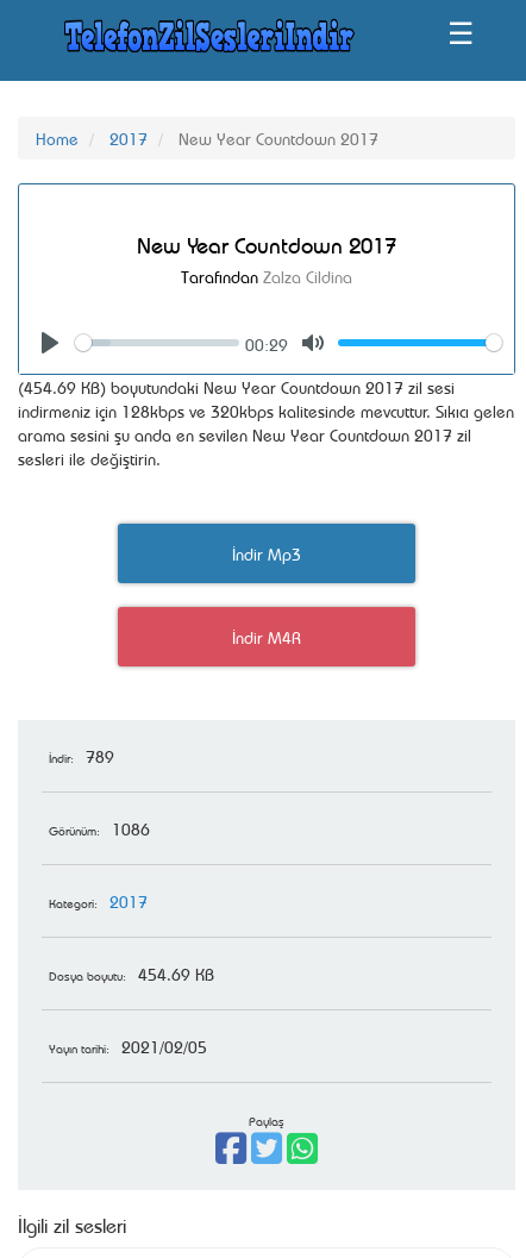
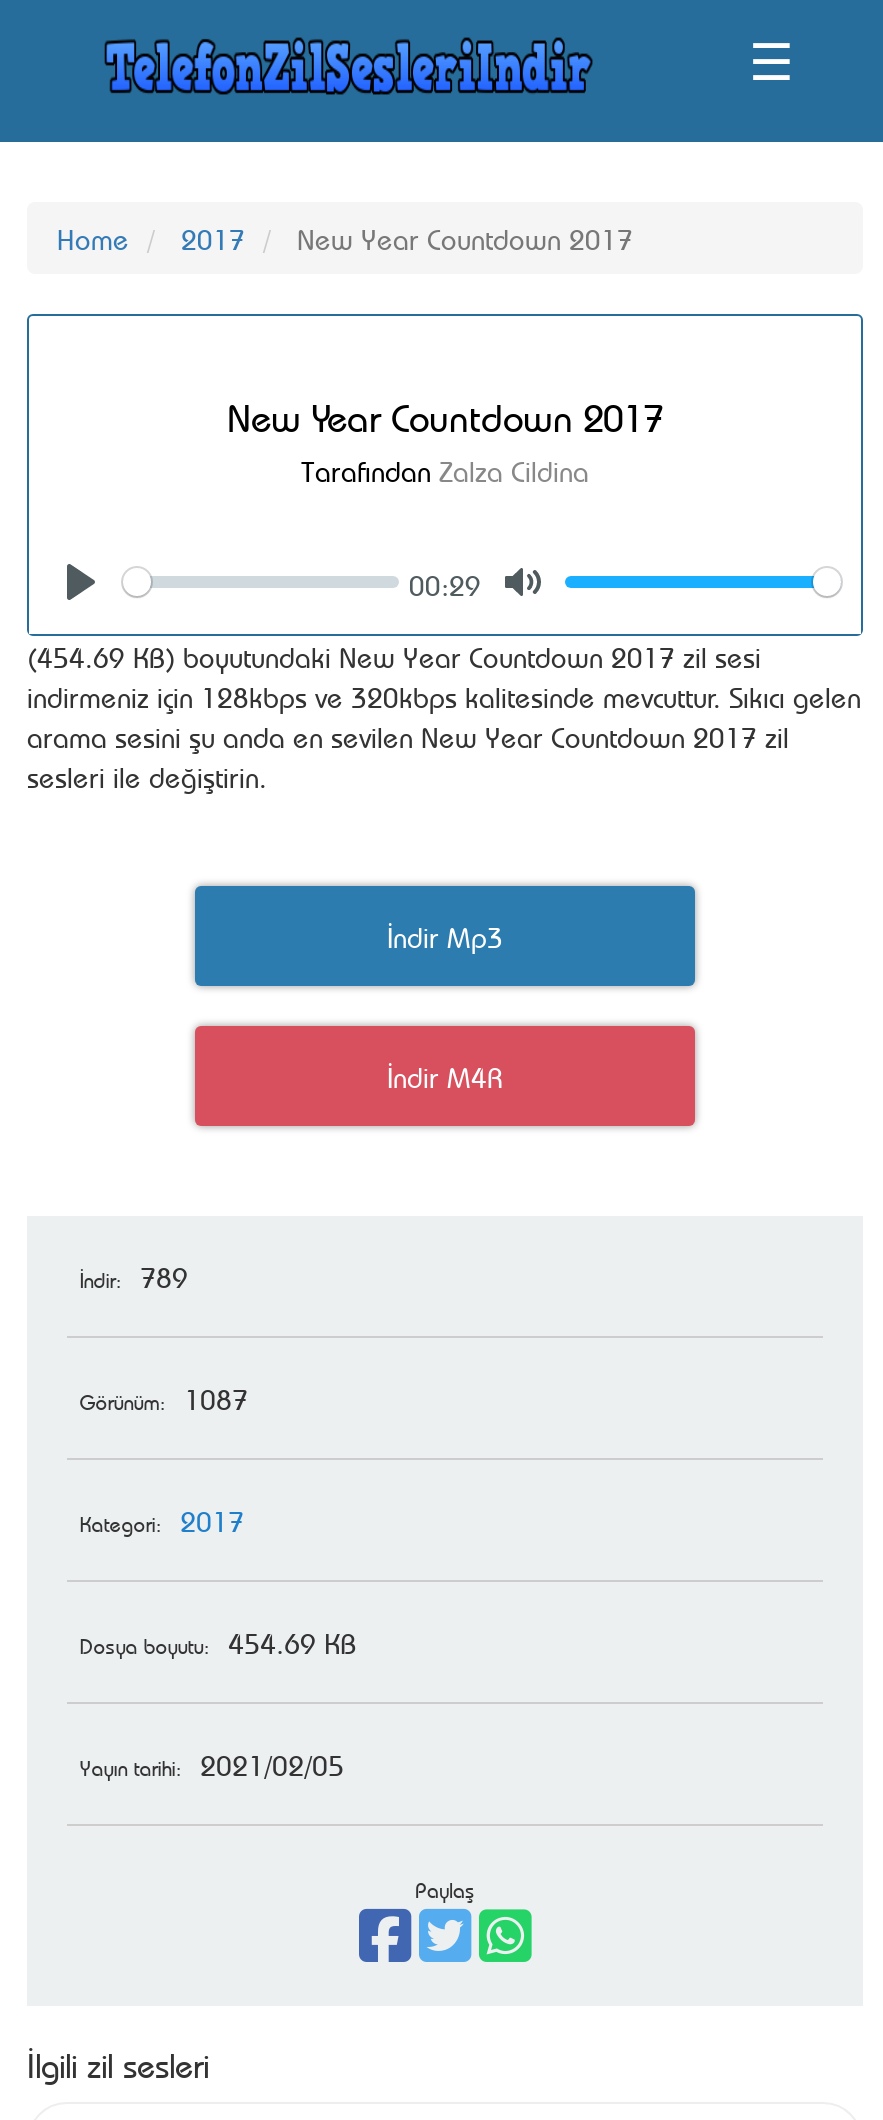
[49,816,149,839] Görünüm: 1086 -> [80,1378,248,1416] Görünüm: 1087

